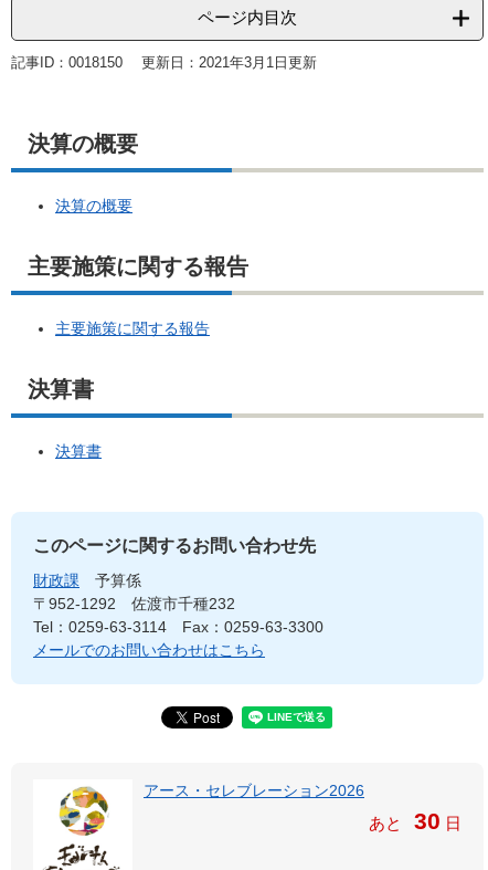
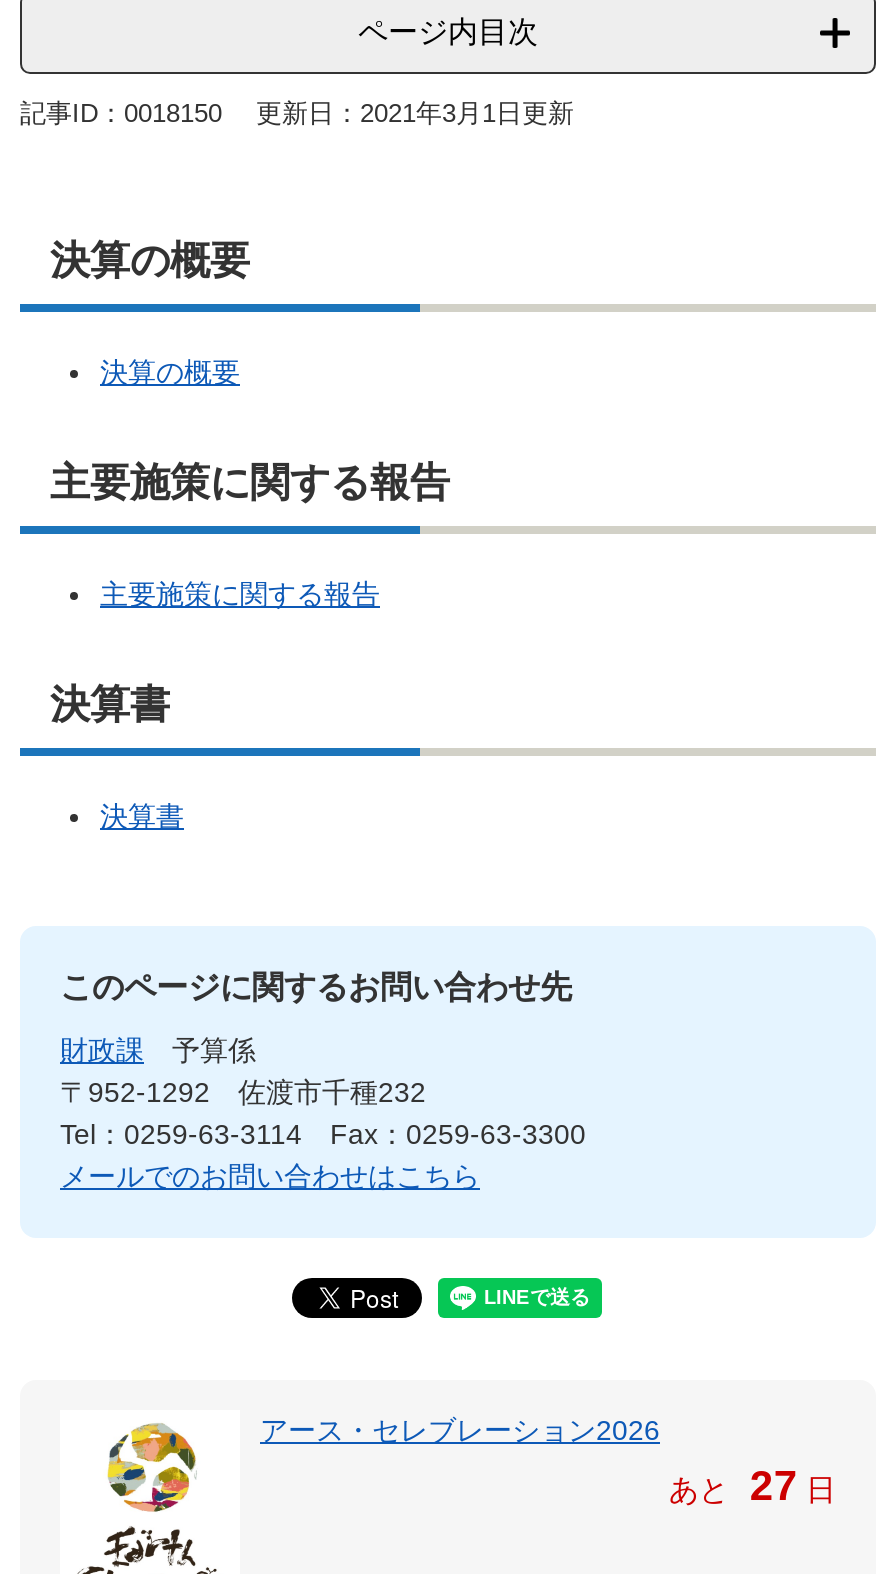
[369,808,462,834] あと 30 日 -> [669,1462,836,1508] あと 27 日

